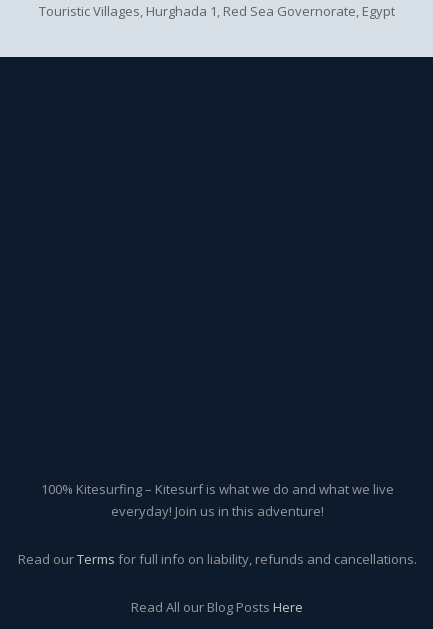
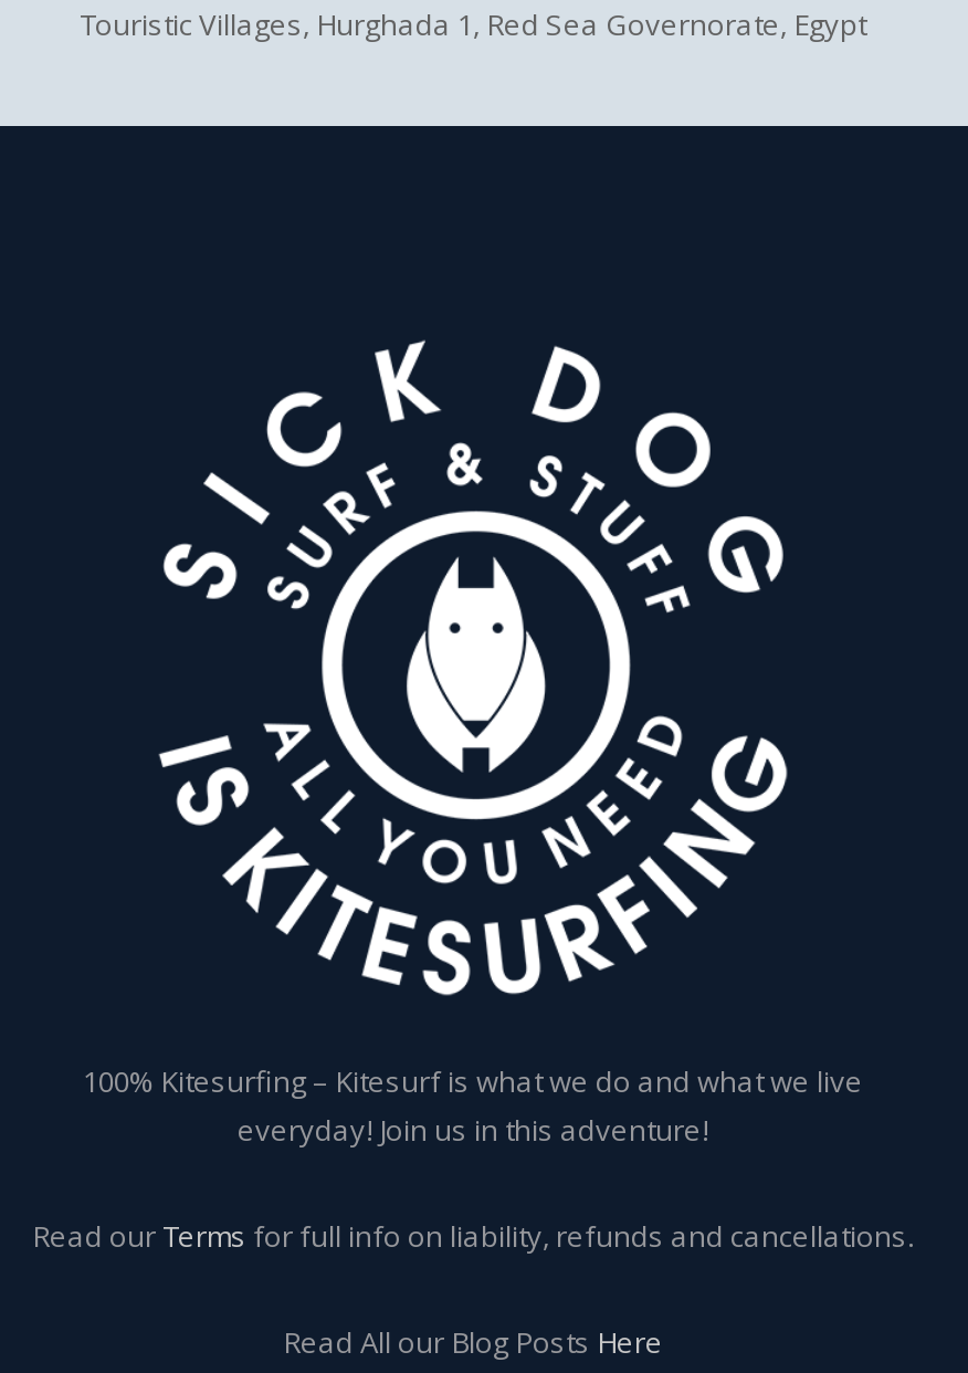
none -> [157,338,789,997] [image]

